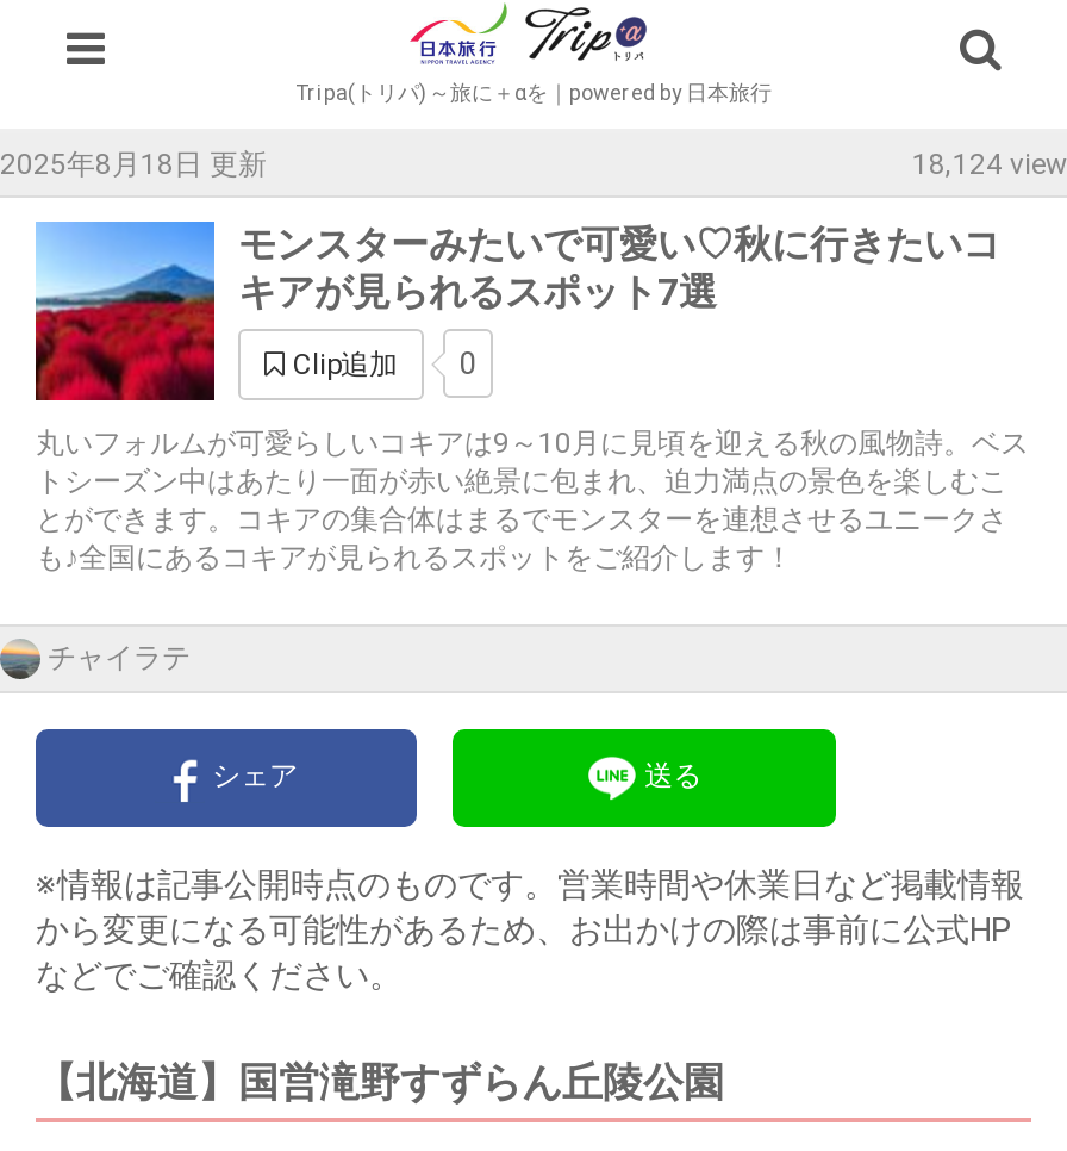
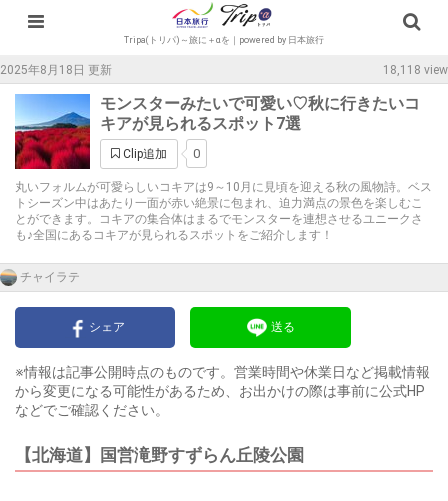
[912,148,1067,181] 18,124 view -> [383,63,448,77] 18,118 view

